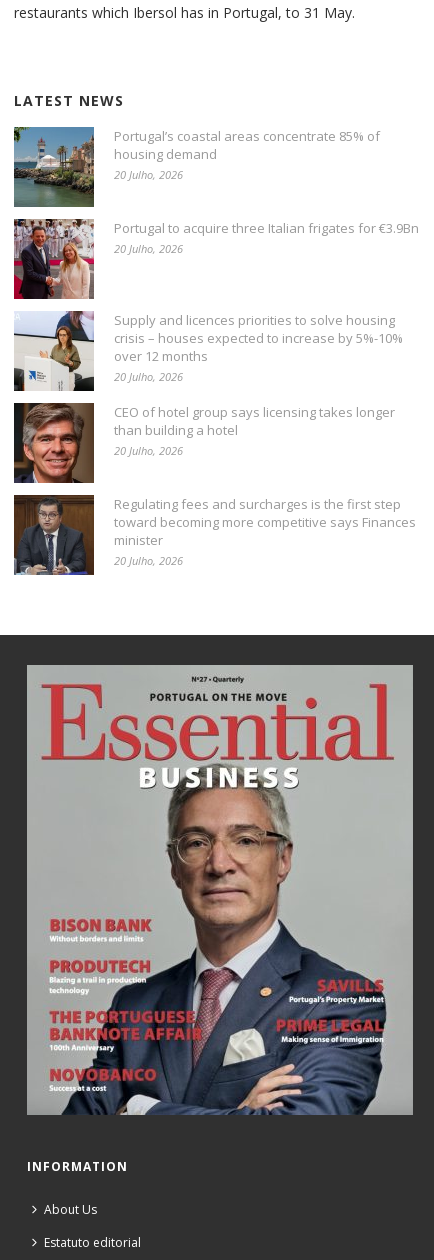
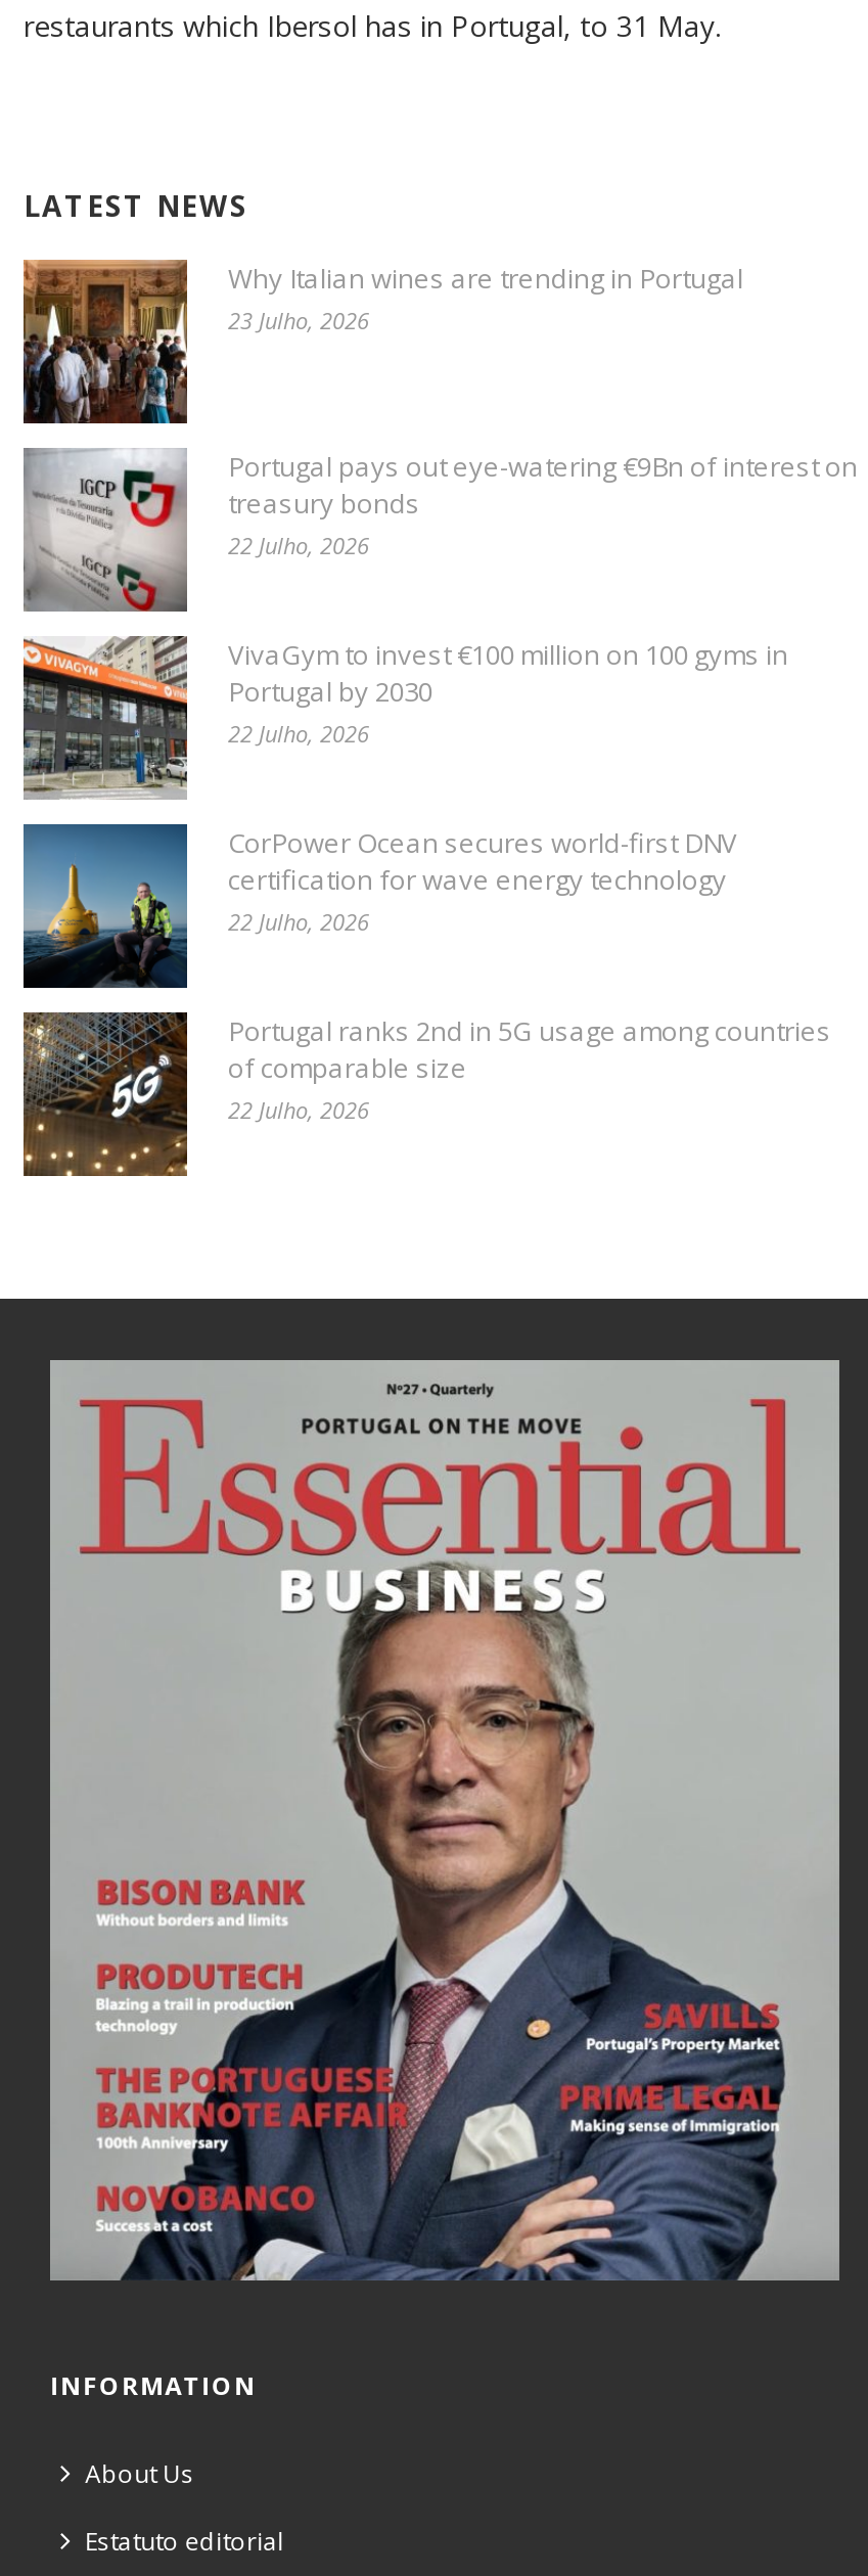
[13,126,380,207] [image] | Portugal’s coastal areas concentrate 85% of | housing demand | 20 Julho, 2026 -> [21,258,743,423] [image] | Why Italian wines are trending in Portugal | 23 Julho, 2026
[13,218,419,300] [image] | Portugal to acquire three Italian frigates for €3.9Bn | 20 Julho, 2026 -> [21,448,858,612] [image] | Portugal pays out eye-watering €9Bn of interest on | treasury bonds | 22 Julho, 2026
[14,311,403,392] [image] | Supply and licences priorities to solve housing | crisis – houses expected to increase by 5%-10% | over 12 months | 20 Julho, 2026 -> [21,634,788,800] [image] | VivaGym to invest €100 million on 100 gyms in | Portugal by 2030 | 22 Julho, 2026
[13,402,395,484] [image] | CEO of hotel group says licensing takes longer | than building a hotel | 20 Julho, 2026 -> [21,822,737,990] [image] | CorPower Ocean secures world-first DNV | certification for wave energy technology | 22 Julho, 2026
[14,494,416,576] [image] | Regulating fees and surcharges is the first step | toward becoming more competitive says Finances | minister | 20 Julho, 2026 -> [24,1010,831,1178] [image] | Portugal ranks 2nd in 5G usage among countries | of comparable size | 22 Julho, 2026

